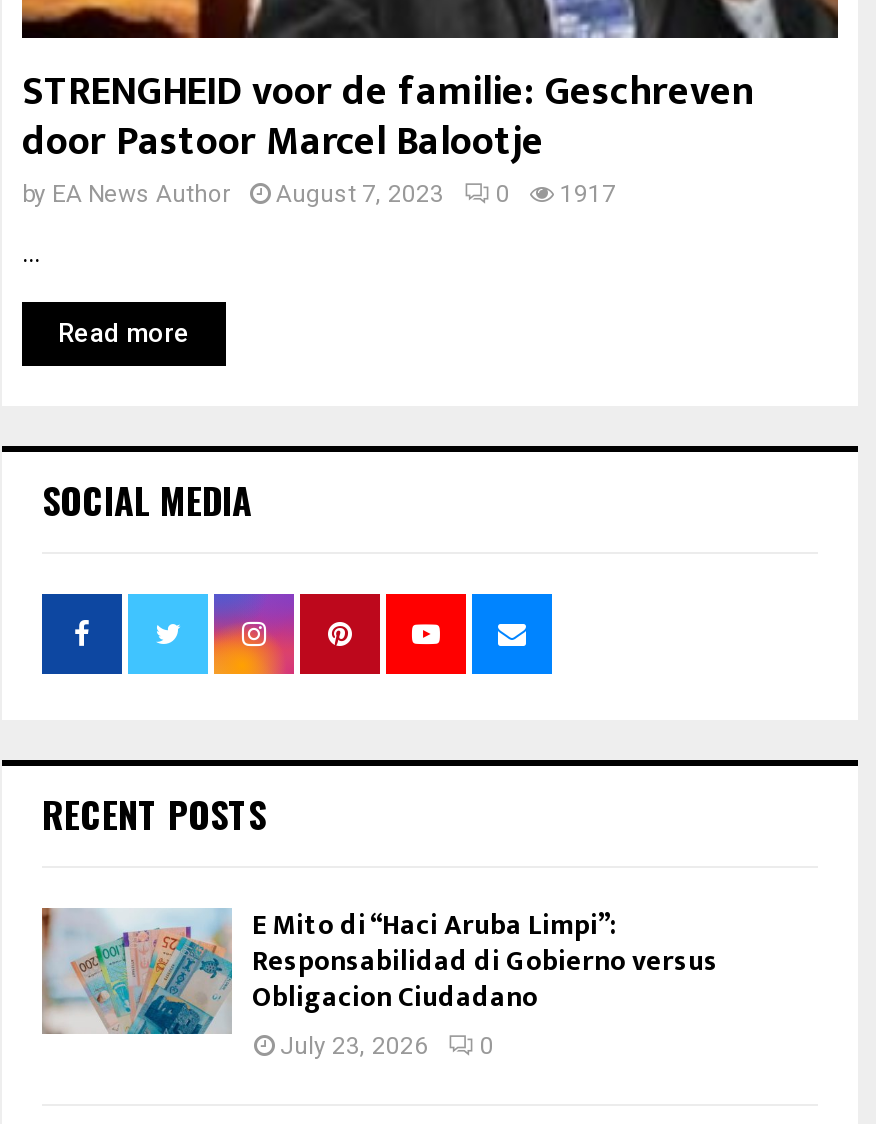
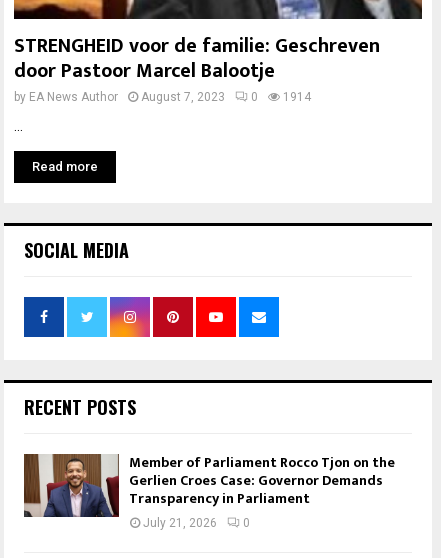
[22,180,616,208] by EA News Author August 7, 2023 0 1917 -> [14,90,311,104] by EA News Author August 7, 2023 0 1914
[42,902,718,1060] [image] | E Mito di “Haci Aruba Limpi”: | Responsabilidad di Gobierno versus | Obligacion Ciudadano | July 23, 2026 -> [24,451,395,530] [image] | Member of Parliament Rocco Tjon on the | Gerlien Croes Case: Governor Demands | Transparency in Parliament | July 21, 2026

